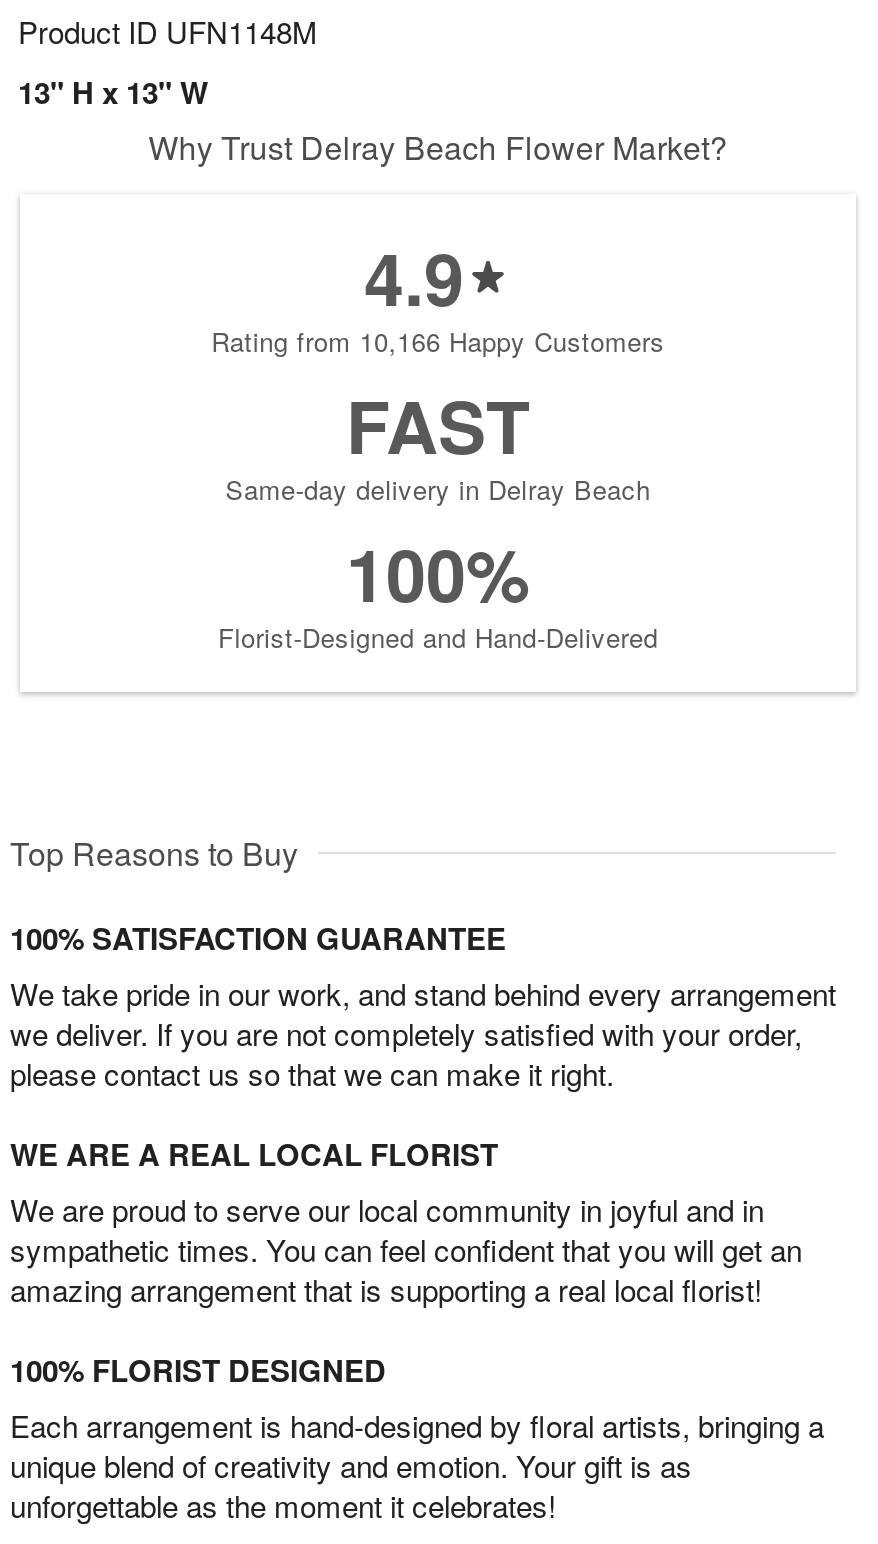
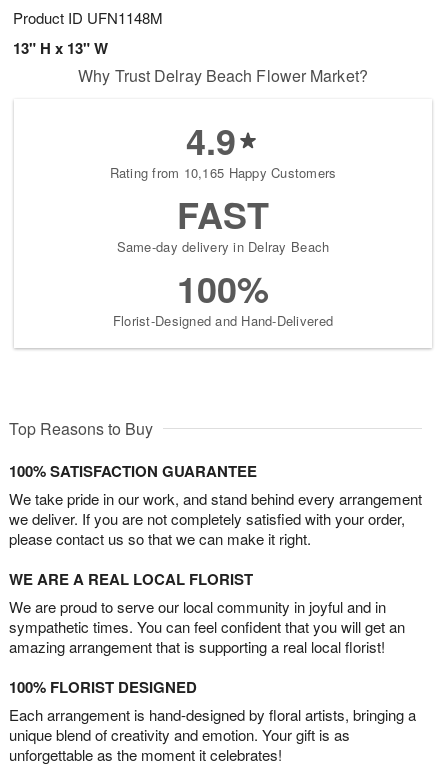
[211,321,665,359] Rating from 10,166 Happy Customers -> [110,163,336,182] Rating from 10,165 Happy Customers

